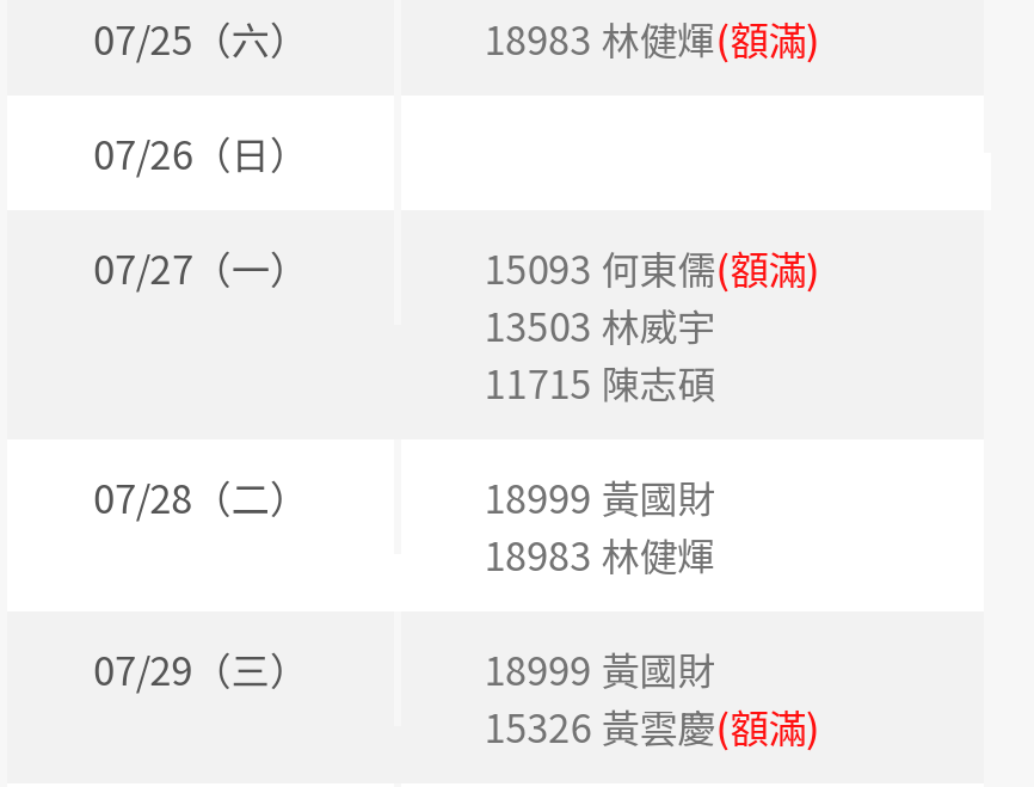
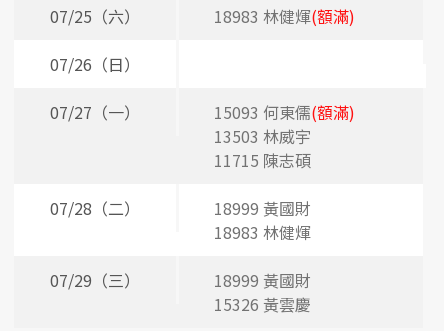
[484,696,821,754] 15326 黃雲慶(額滿) -> [214,292,311,316] 15326 黃雲慶

